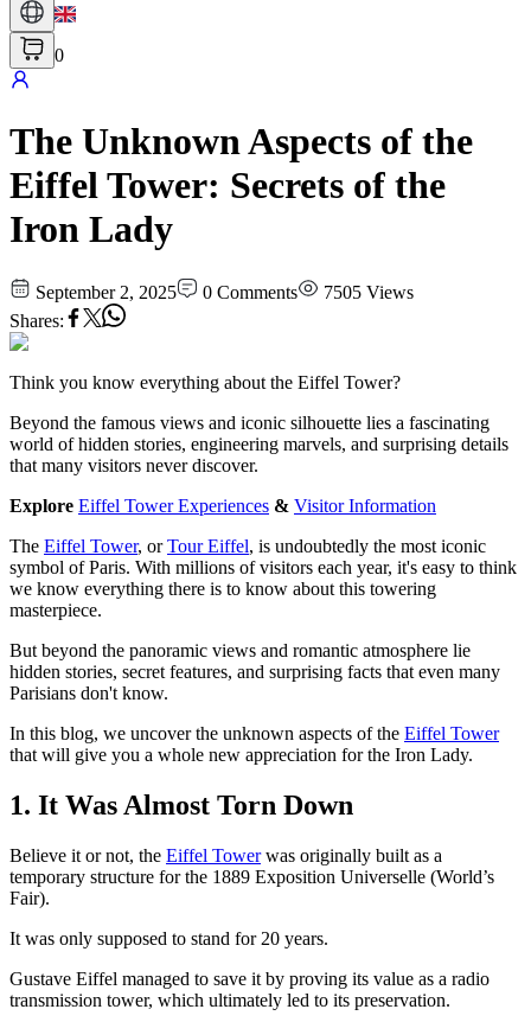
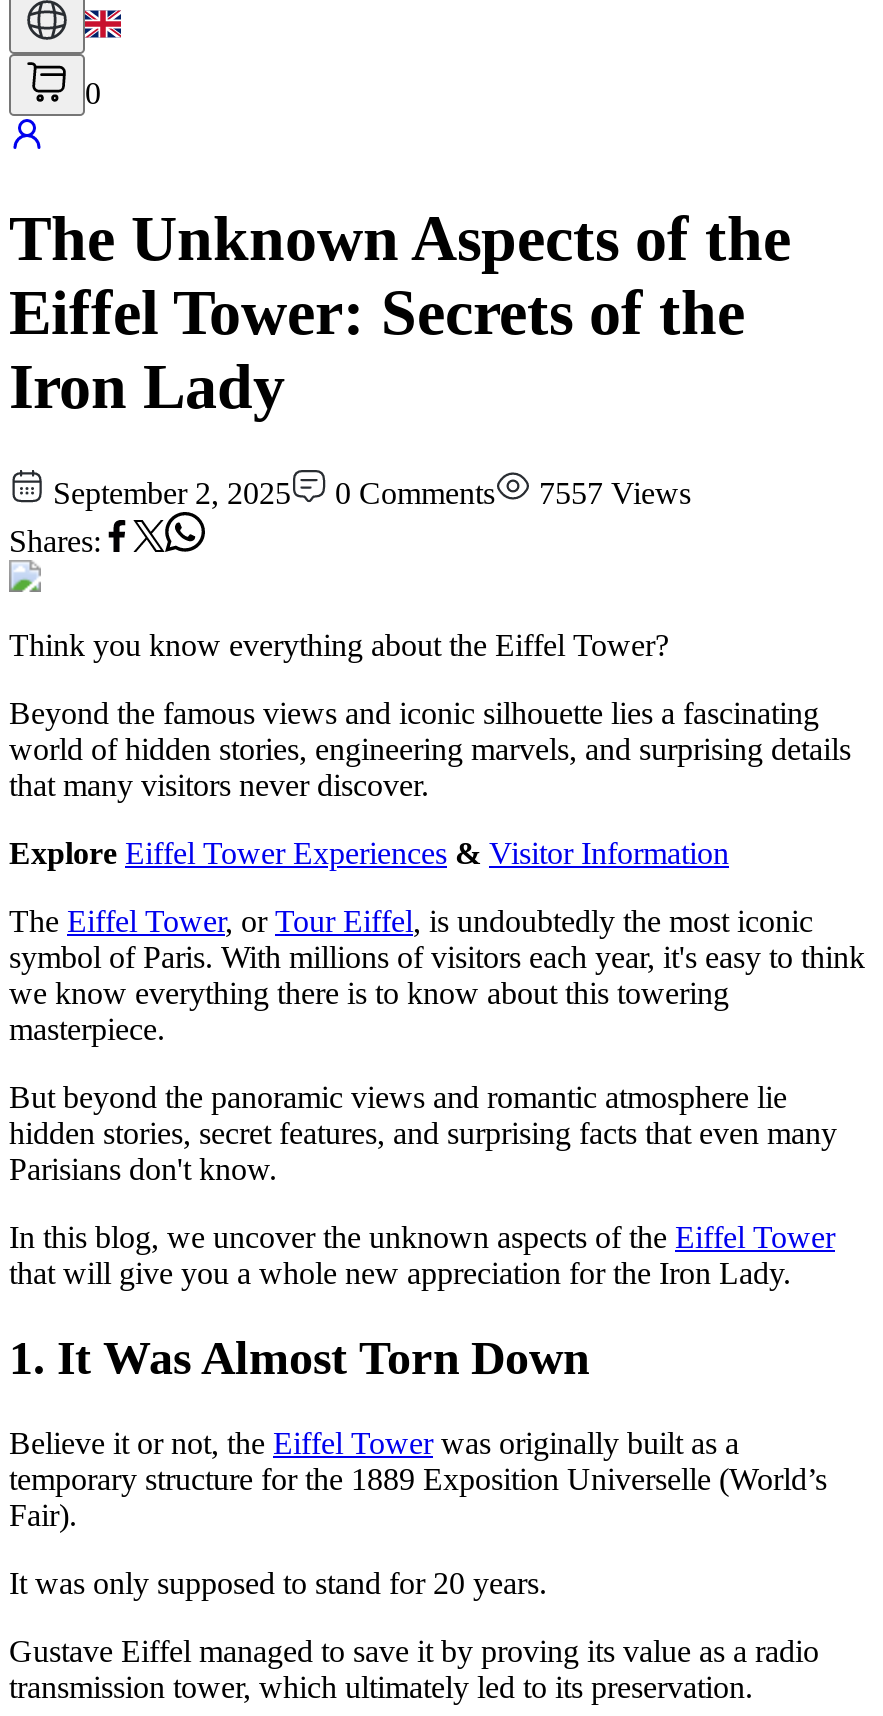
[36,282,414,302] September 2, 2025 0 Comments 7505 Views -> [53,476,691,510] September 2, 2025 0 Comments 7557 Views

